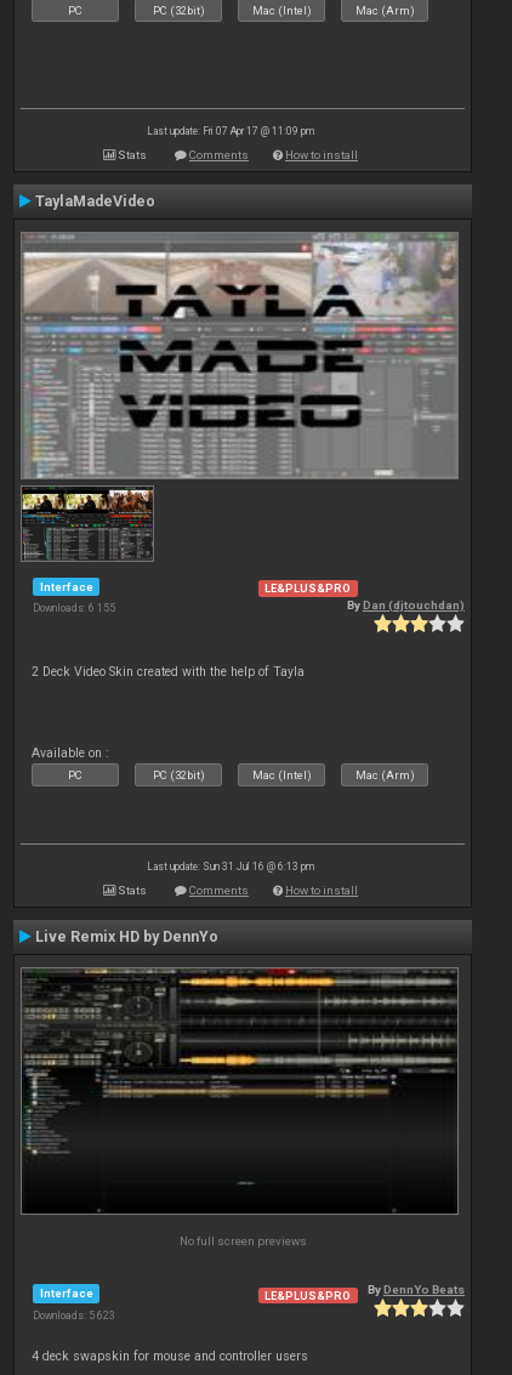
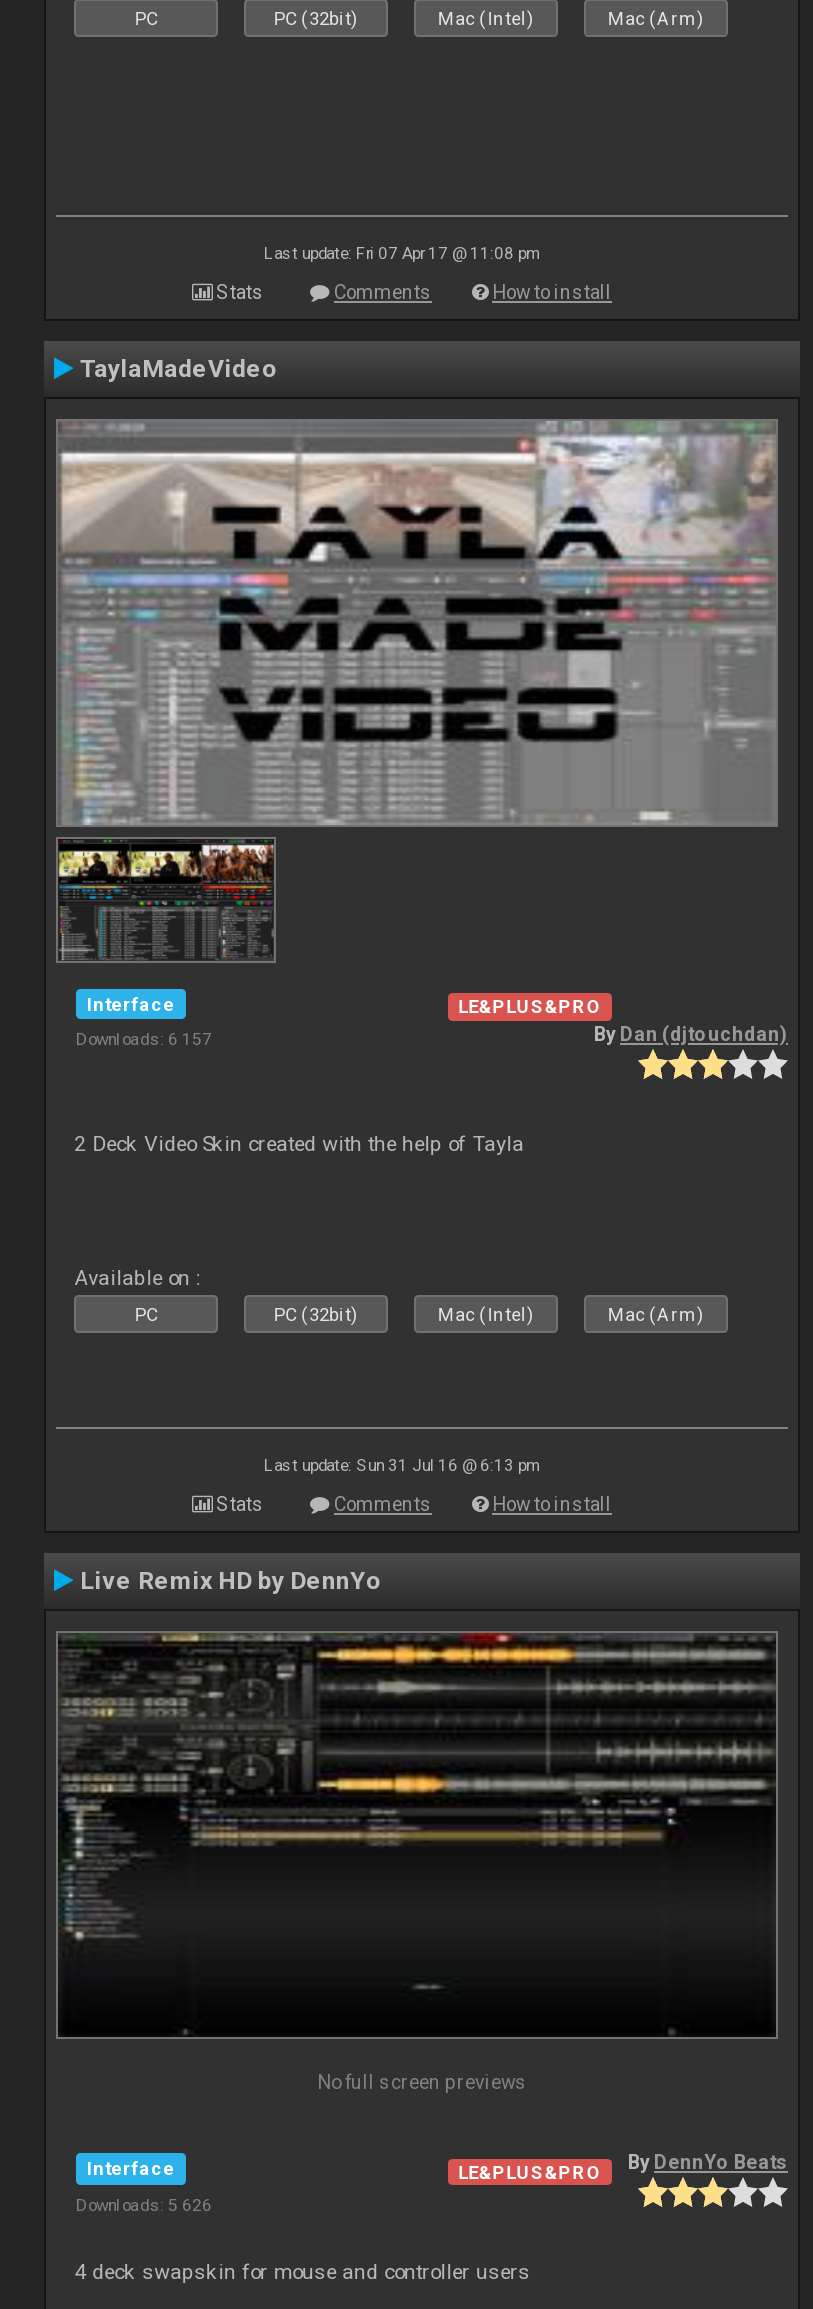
[147,125,314,137] Last update: Fri 07 Apr 17 @ 11:09 pm -> [264,243,540,263] Last update: Fri 07 Apr 17 @ 11:08 pm
[33,603,115,615] Downloads: 6 155 -> [76,1030,212,1050] Downloads: 6 157
[33,1309,115,1321] Downloads: 5 623 -> [76,2195,212,2215] Downloads: 5 626

